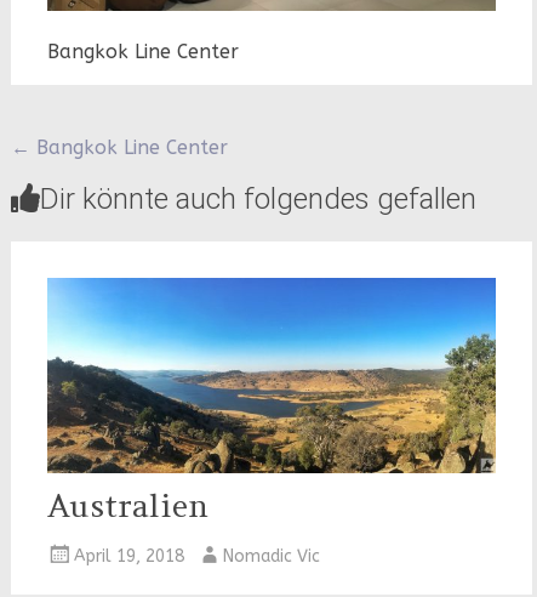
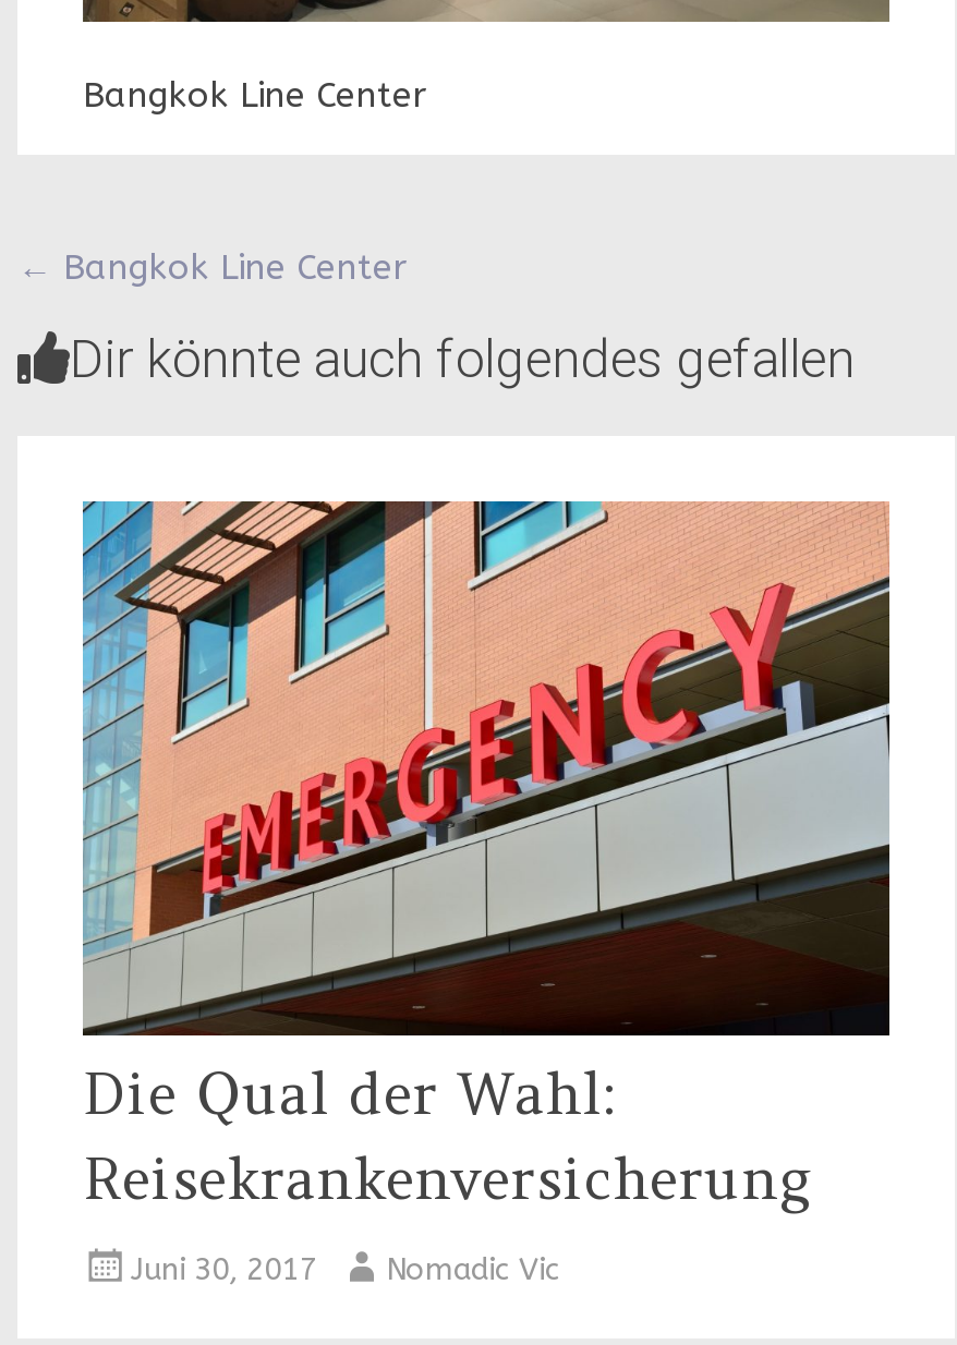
[46,277,497,526] [image] | Australien -> [81,499,892,1213] [image] | Die Qual der Wahl: | Reisekrankenversicherung
[74,547,320,567] April 19, 2018 Nomadic Vic -> [131,1250,560,1287] Juni 30, 2017 Nomadic Vic

